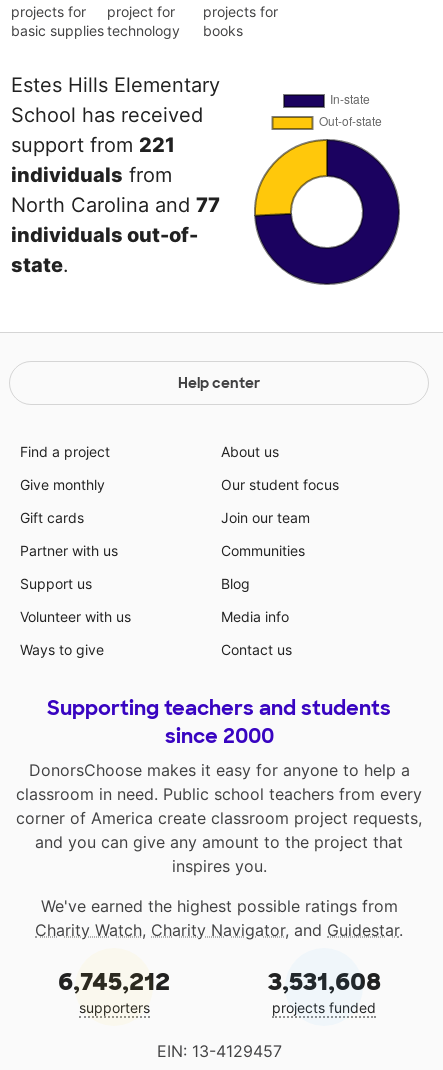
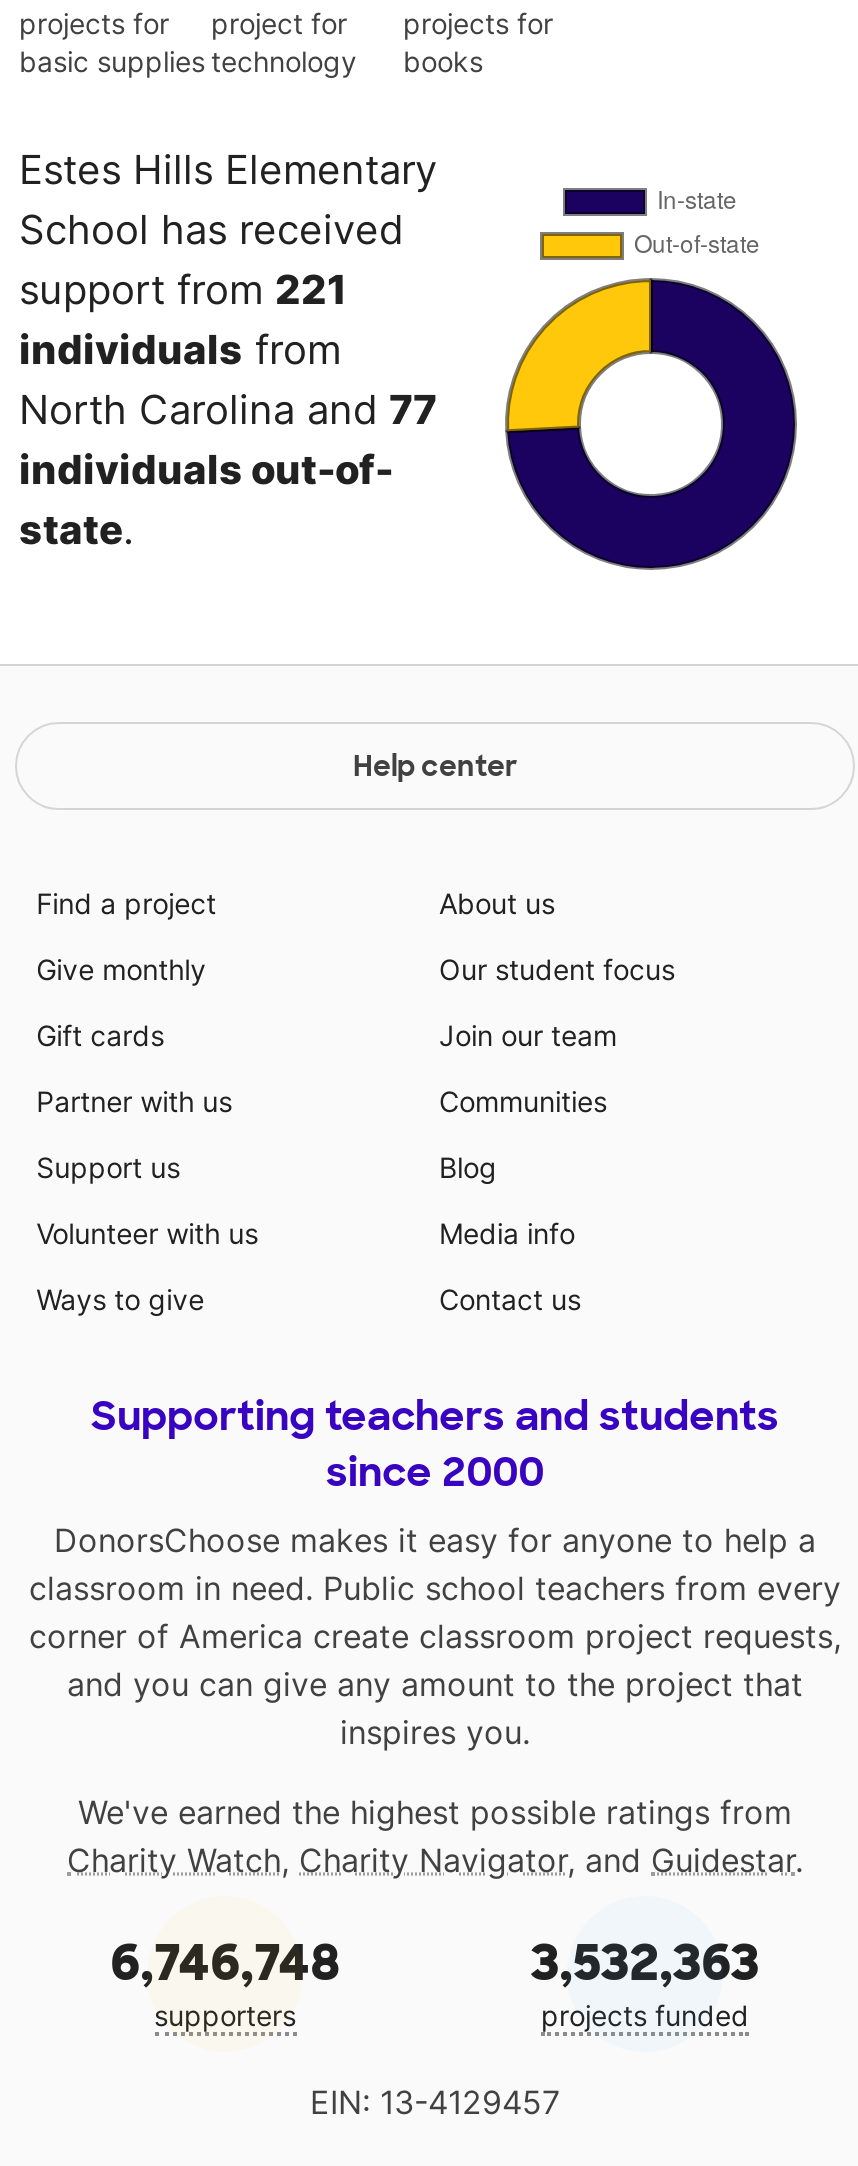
[58,966,170,997] 6,745,212 -> [110,1932,340,1994] 6,746,748
[267,966,380,997] 3,531,608 -> [531,1932,759,1994] 3,532,363

